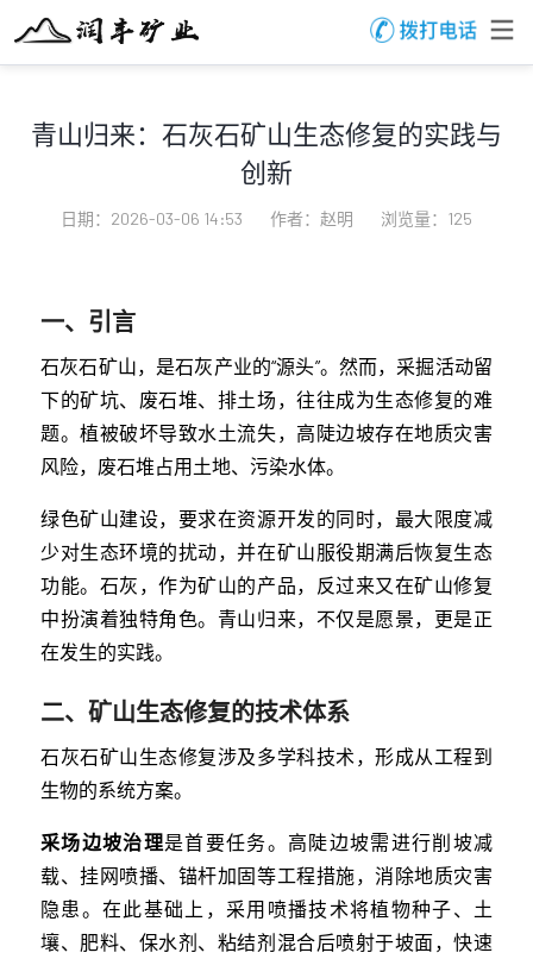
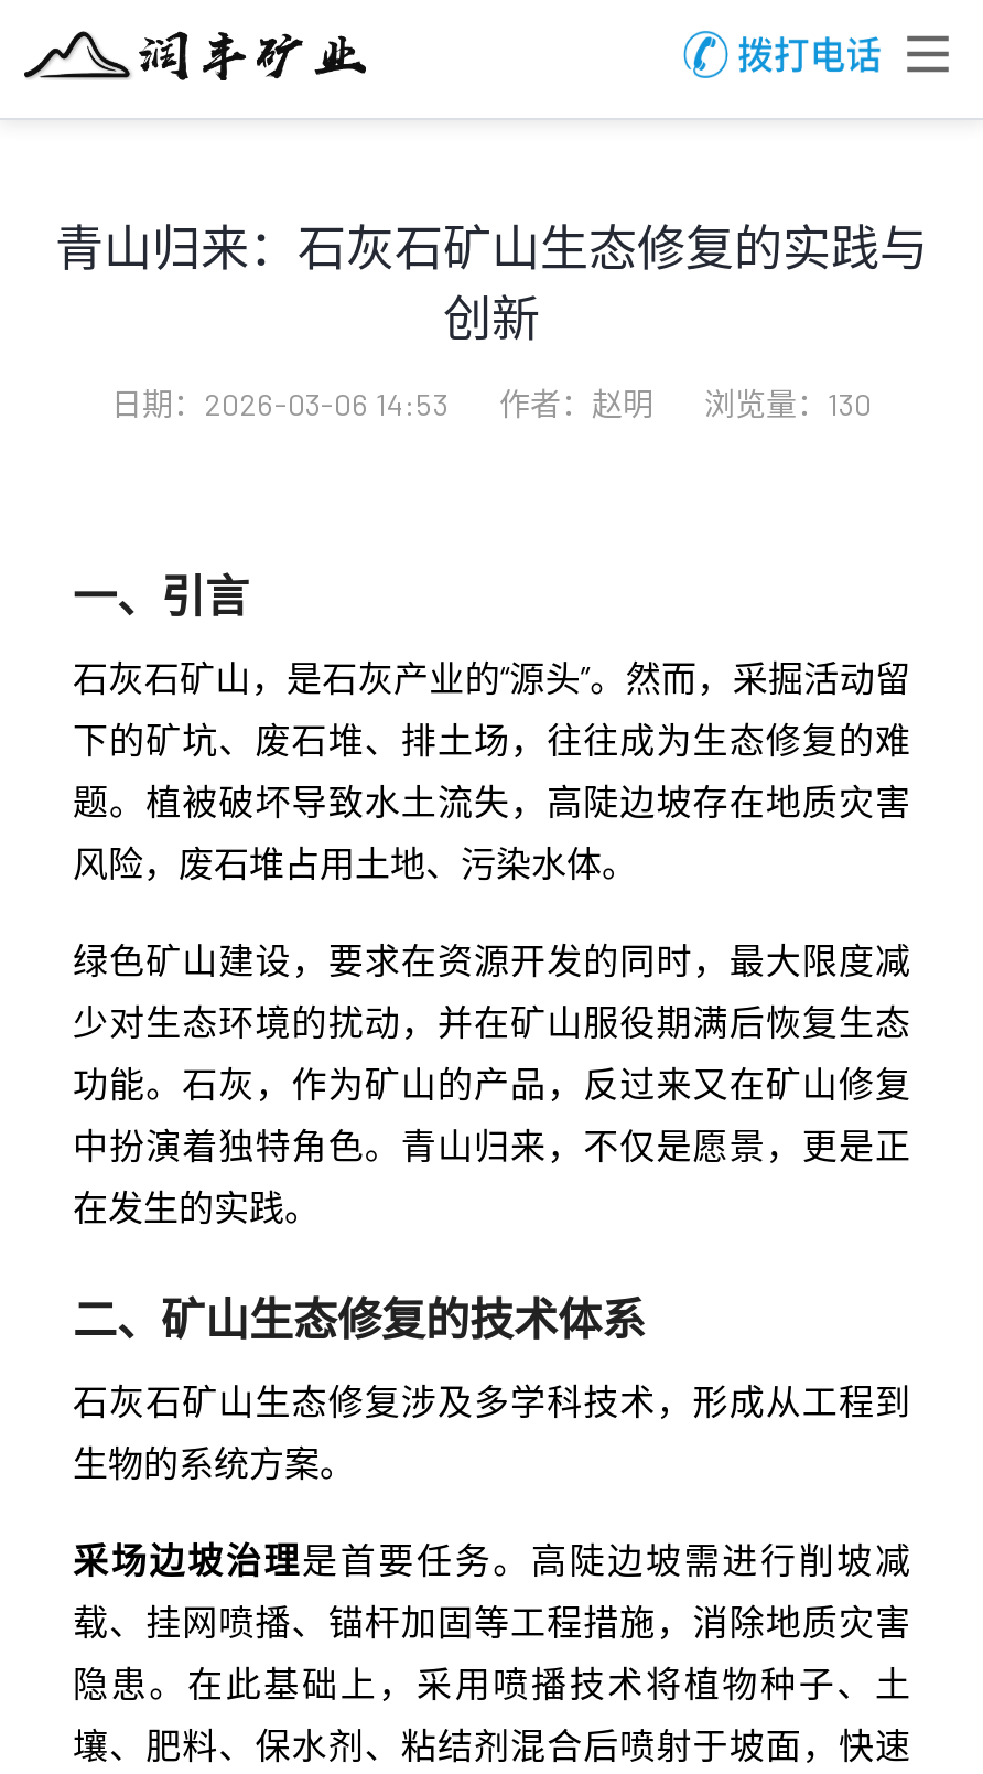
[61,208,472,228] 日期：2026-03-06 14:53 作者：赵明 浏览量：125 -> [111,385,872,422] 日期：2026-03-06 14:53 作者：赵明 浏览量：130

